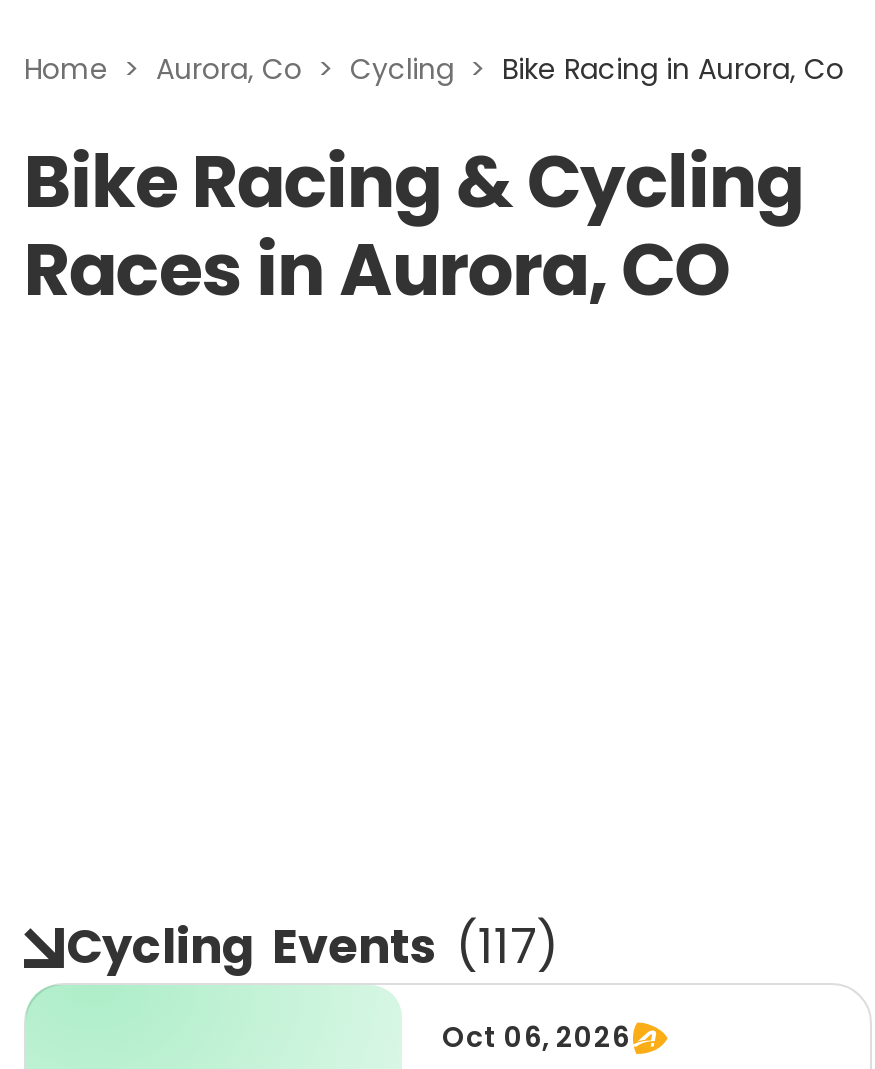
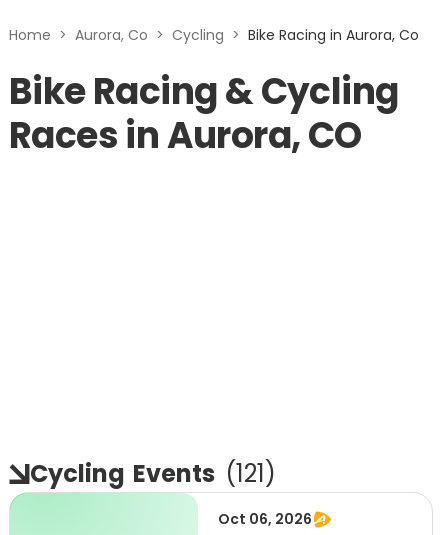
[66,913,558,979] Cycling Events (117) -> [30,457,276,490] Cycling Events (121)

